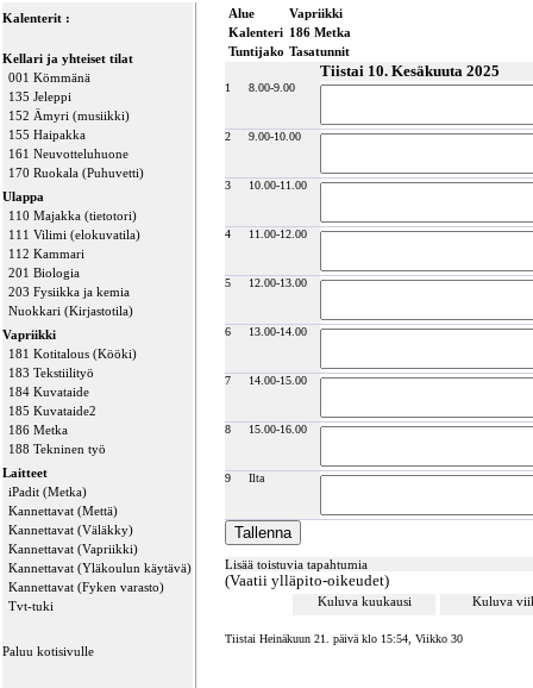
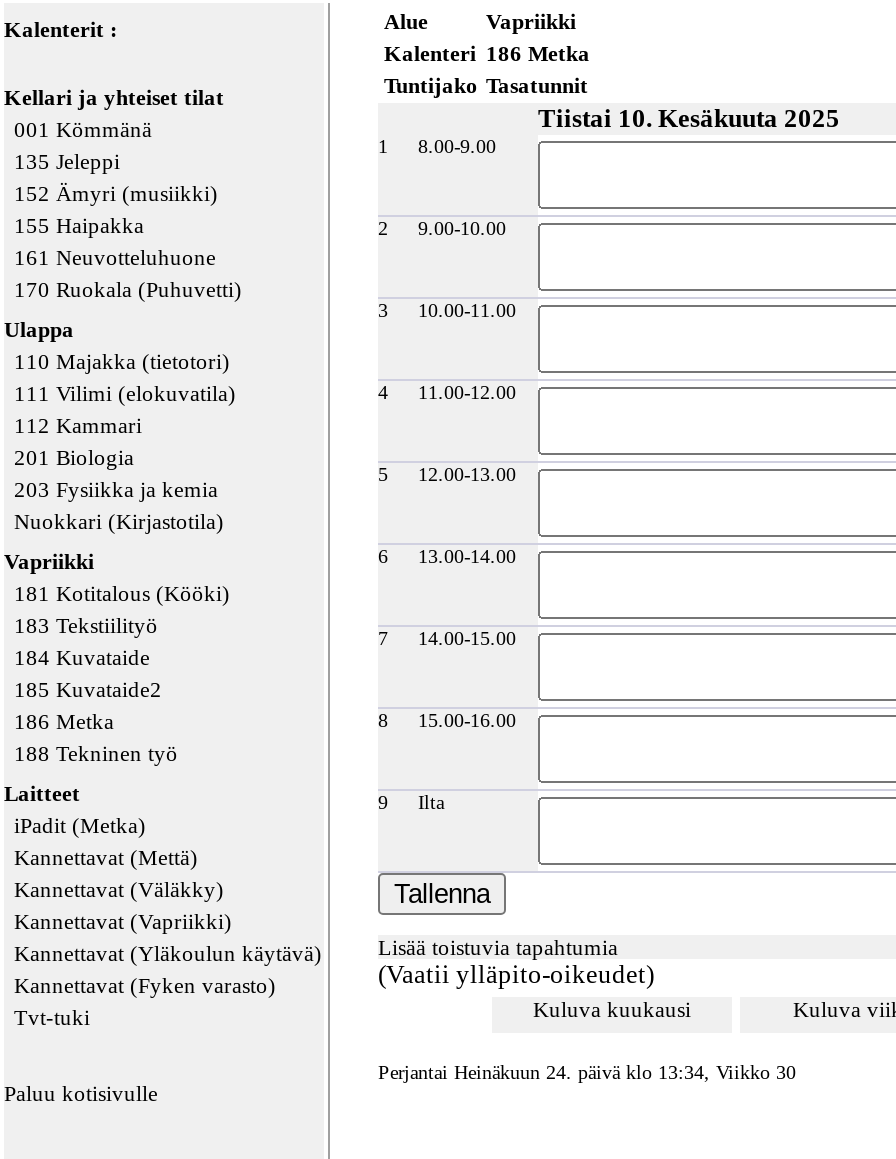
[225,632,463,645] Tiistai Heinäkuun 21. päivä klo 15:54, Viikko 30 -> [378,1061,796,1083] Perjantai Heinäkuun 24. päivä klo 13:34, Viikko 30

